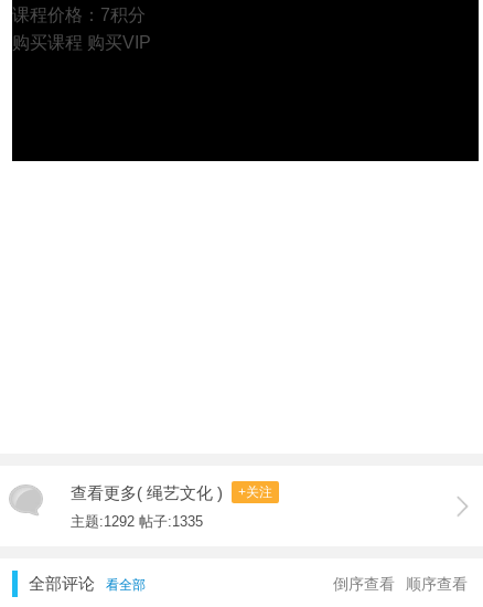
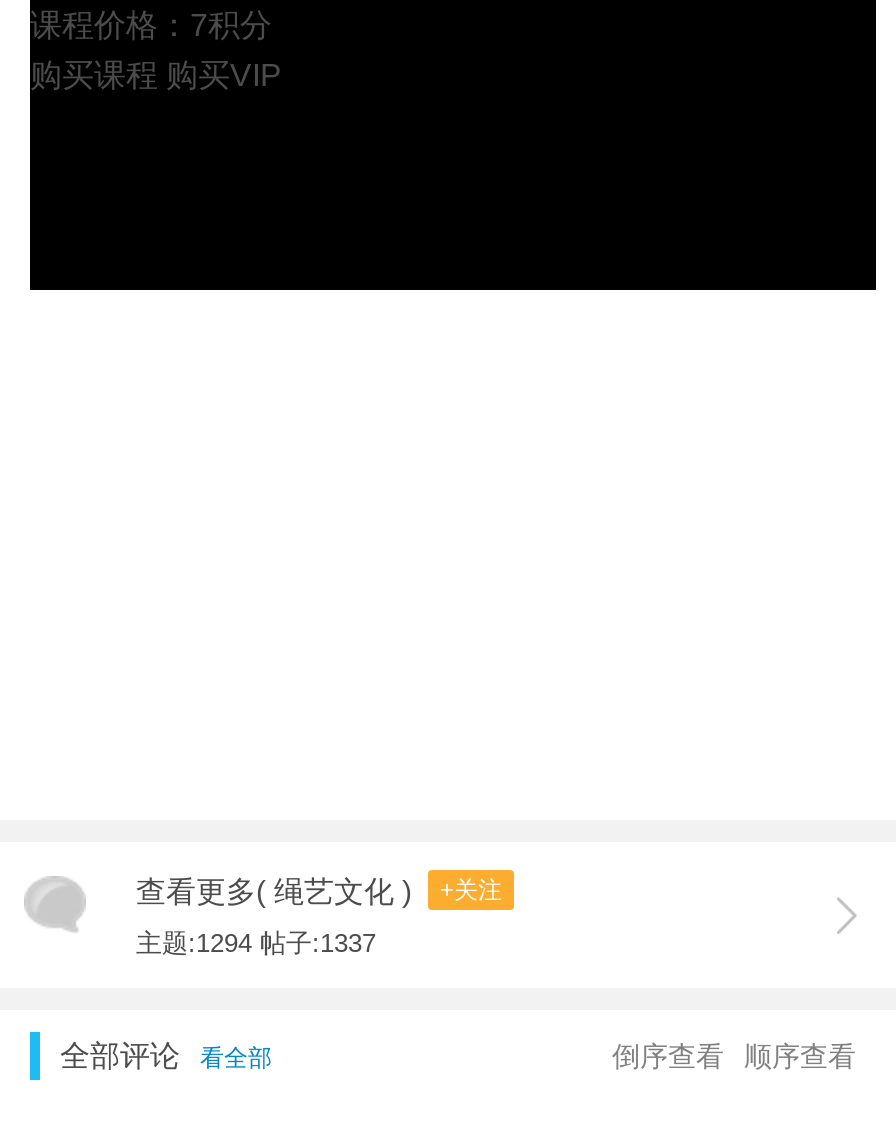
[71,514,203,530] 主题:1292 帖子:1335 -> [136,929,376,959] 主题:1294 帖子:1337

